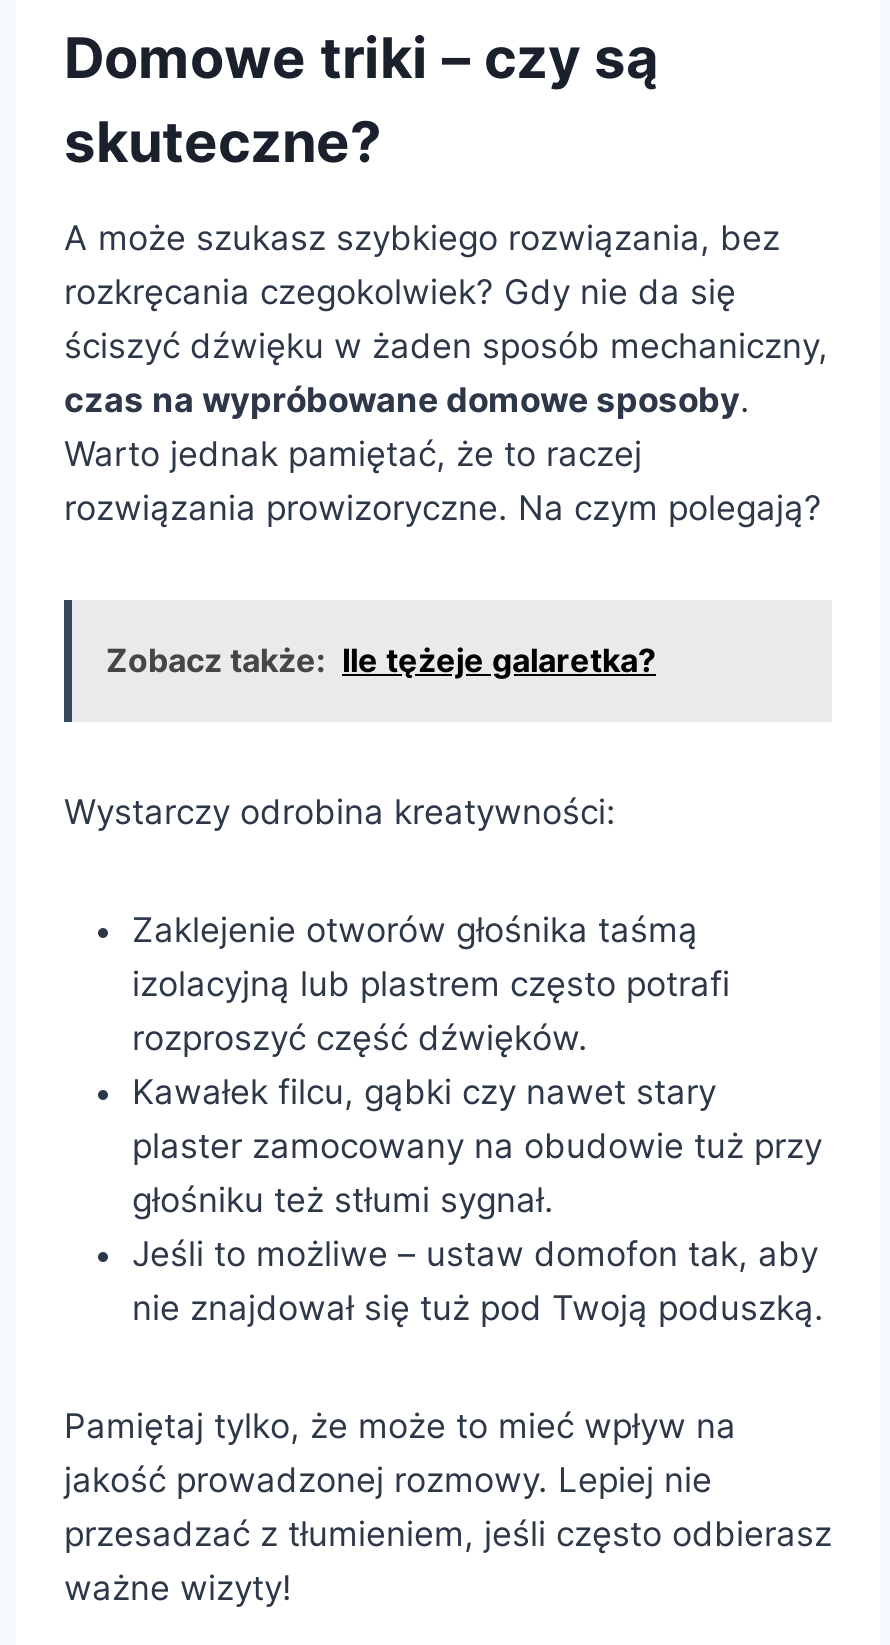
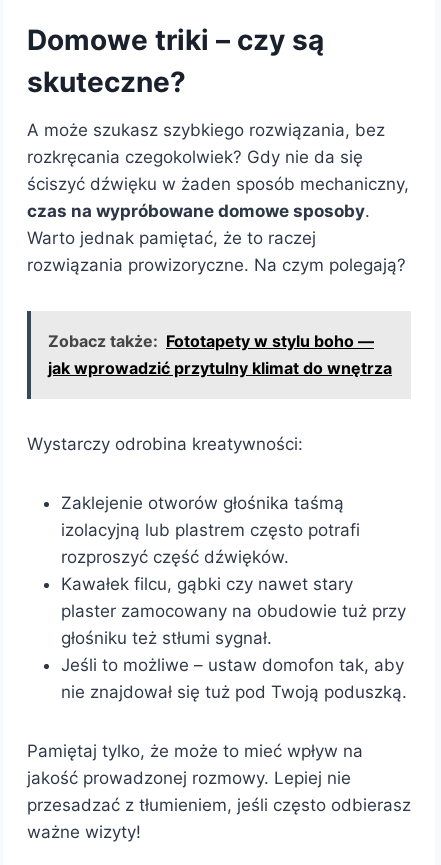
[106,640,656,680] Zobacz także: Ile tężeje galaretka? -> [48,331,392,378] Zobacz także: Fototapety w stylu boho — | jak wprowadzić przytulny klimat do wnętrza

